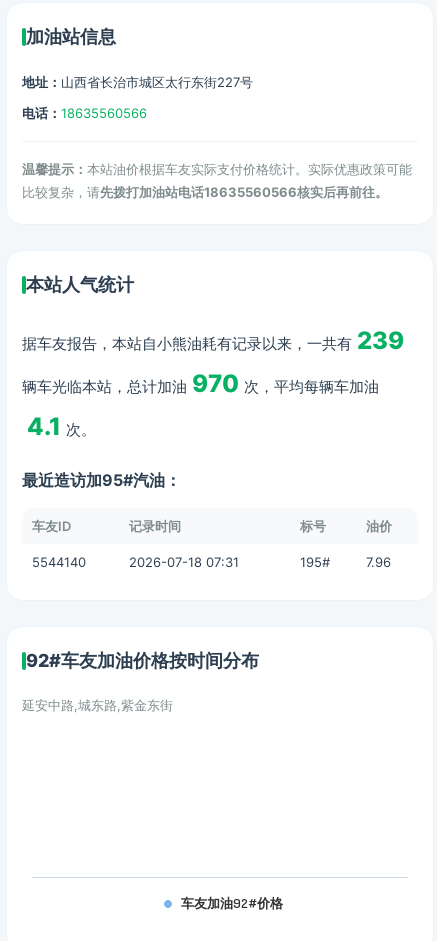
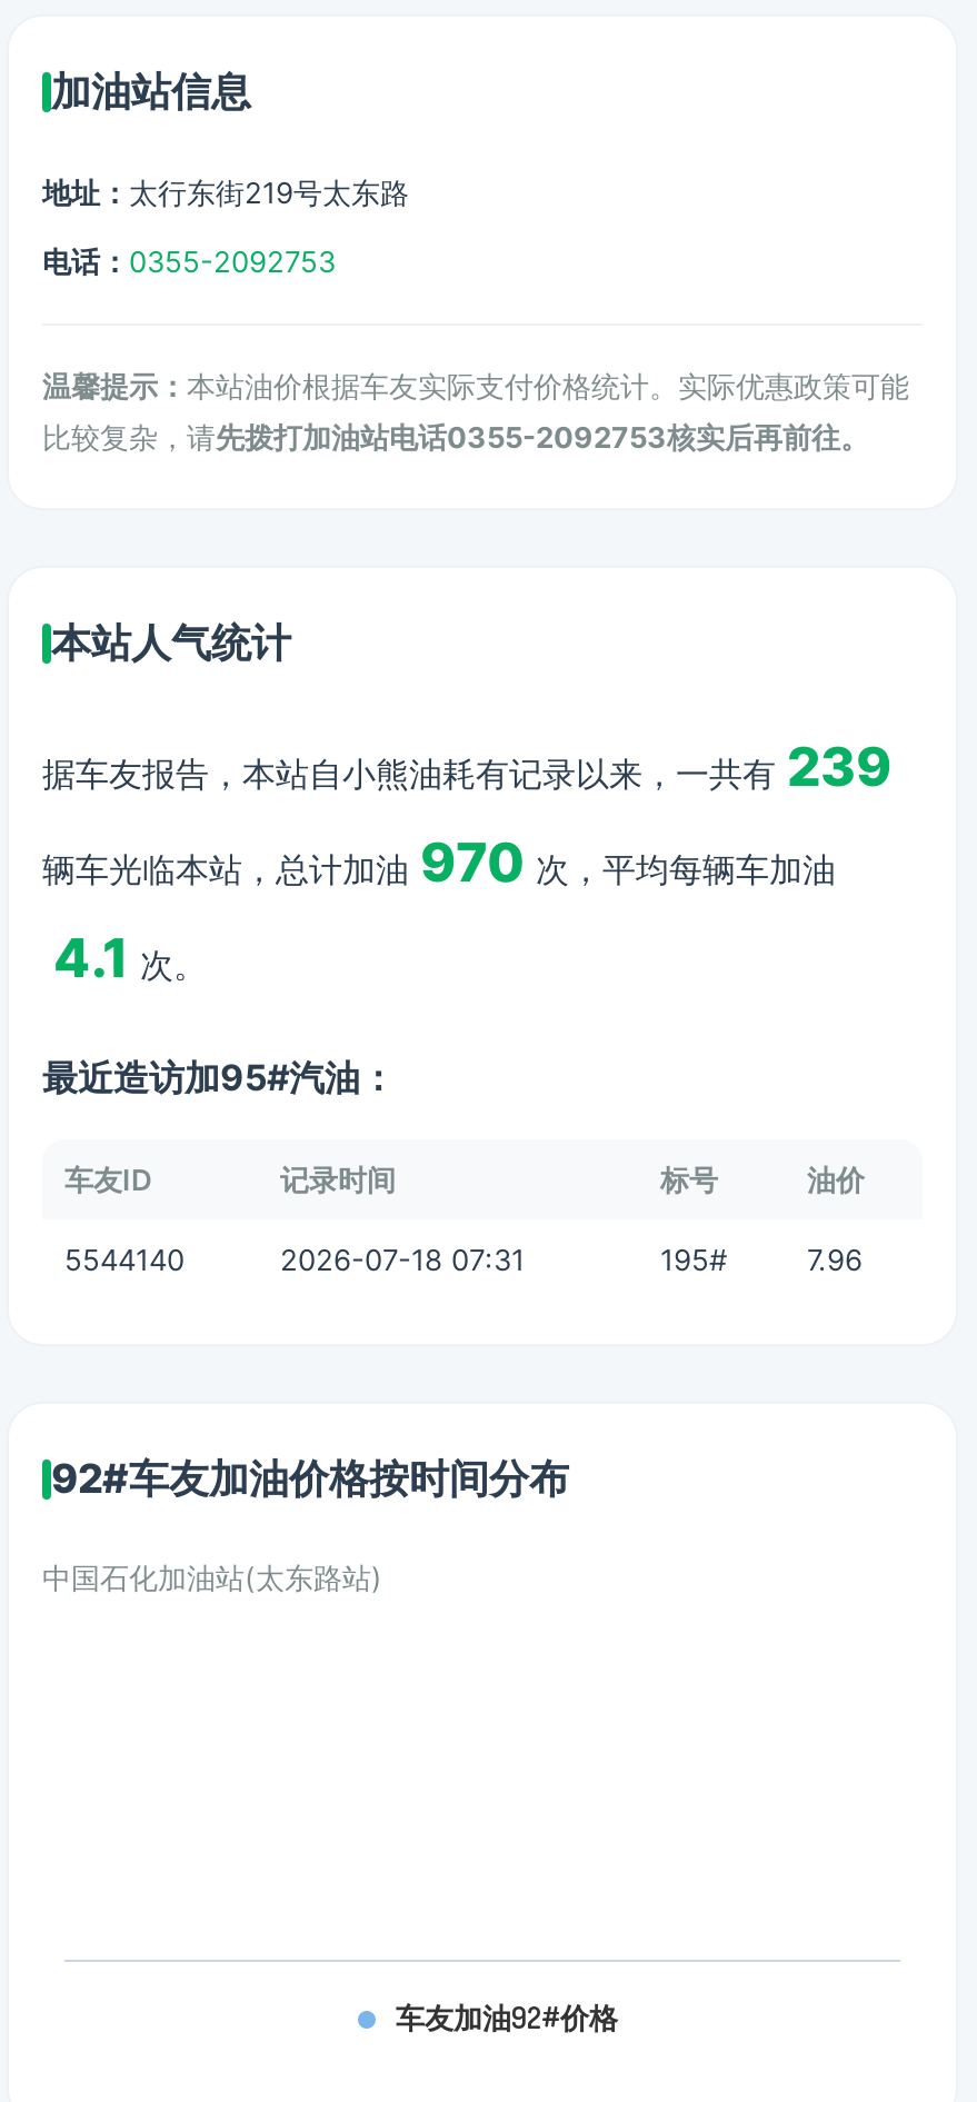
[22,74,253,90] 地址：山西省长治市城区太行东街227号 -> [42,175,409,210] 地址：太行东街219号太东路
[22,105,147,121] 电话：18635560566 -> [42,243,336,279] 电话：0355-2092753
[22,184,388,200] 比较复杂，请先拨打加油站电话18635560566核实后再前往。 -> [42,419,869,455] 比较复杂，请先拨打加油站电话0355-2092753核实后再前往。
[22,697,173,713] 延安中路,城东路,紫金东街 -> [42,1560,382,1595] 中国石化加油站(太东路站)

